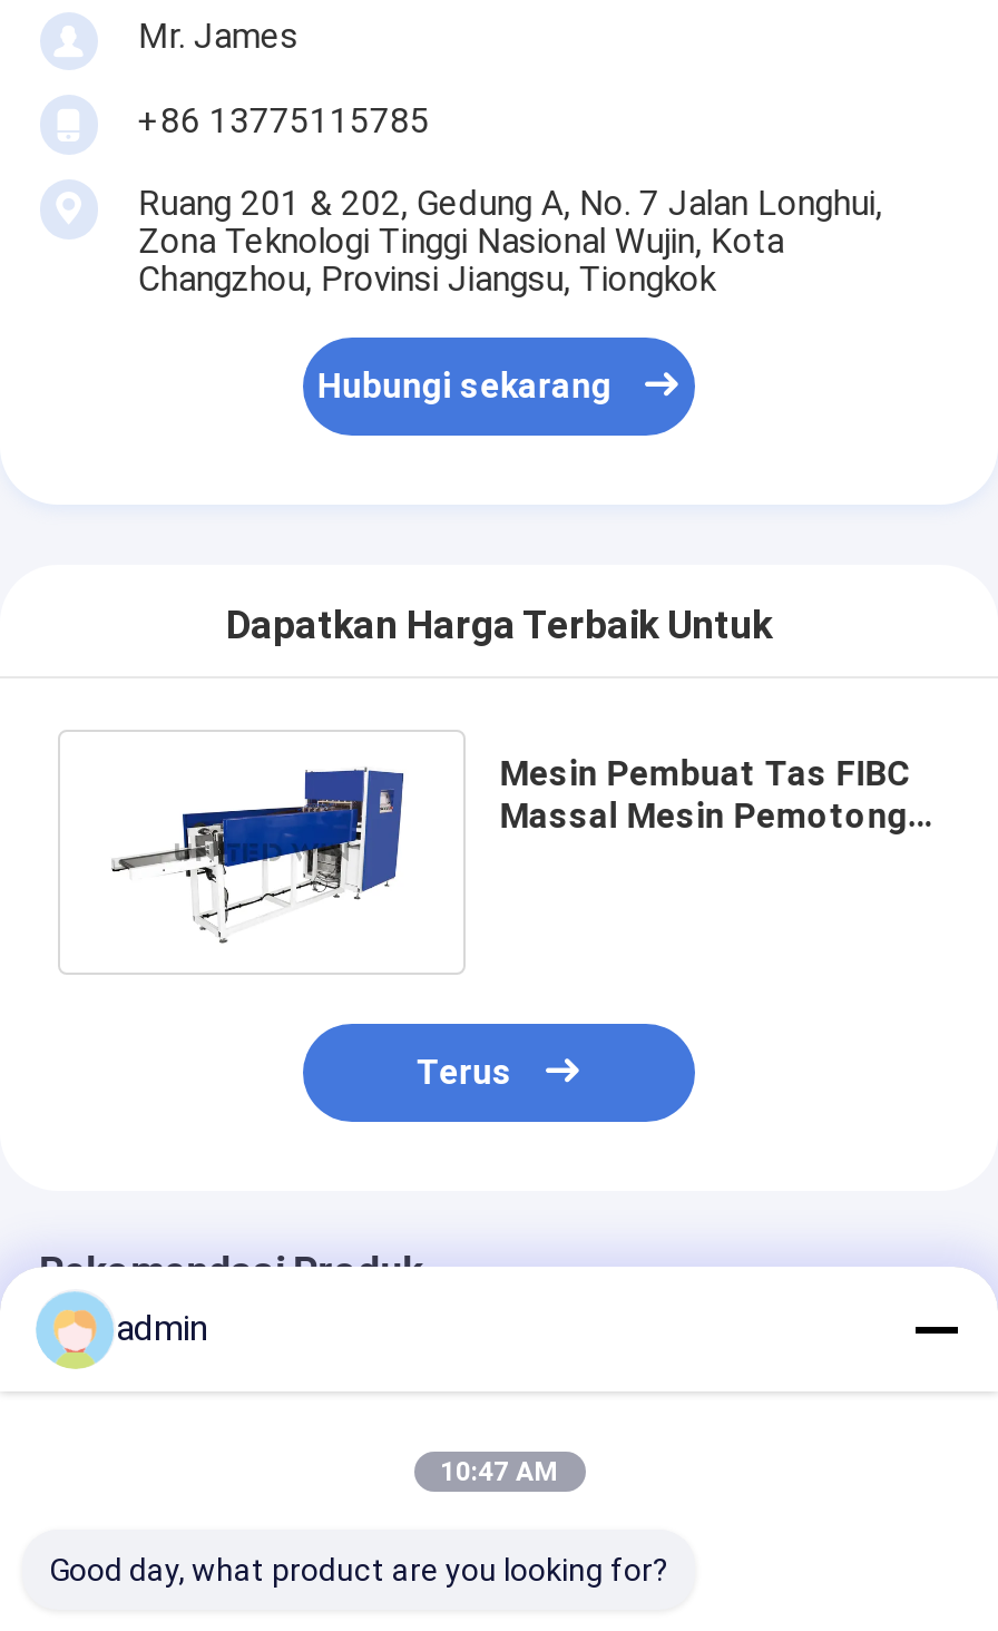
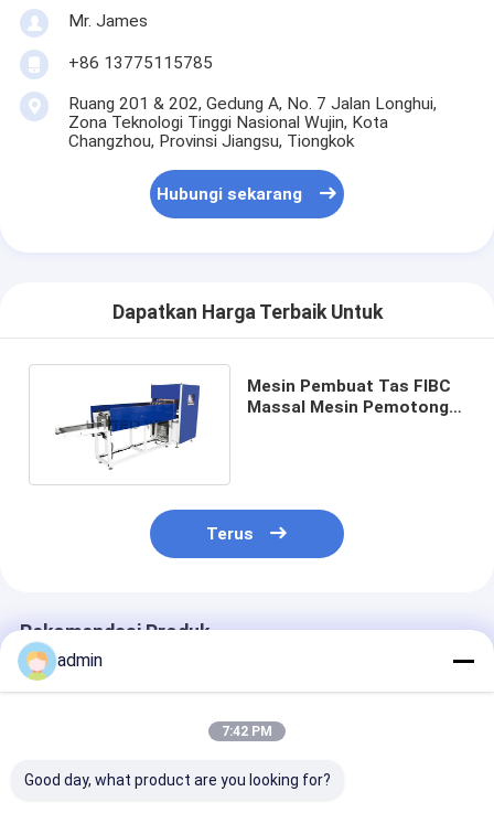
[440,1456,558,1487] 10:47 AM -> [222,724,272,739] 7:42 PM

